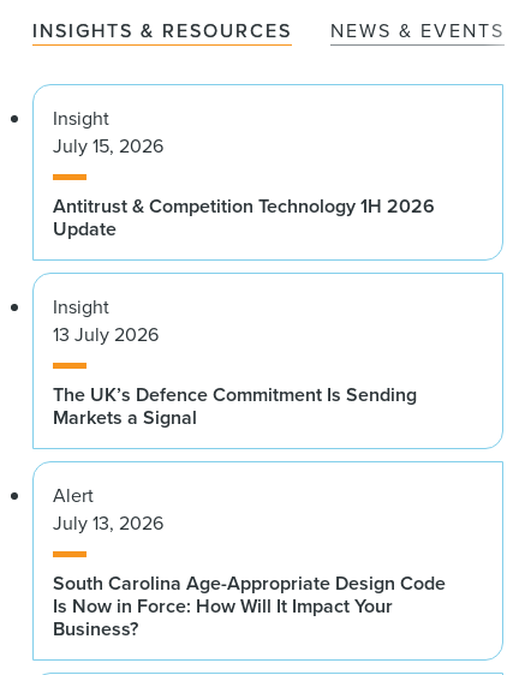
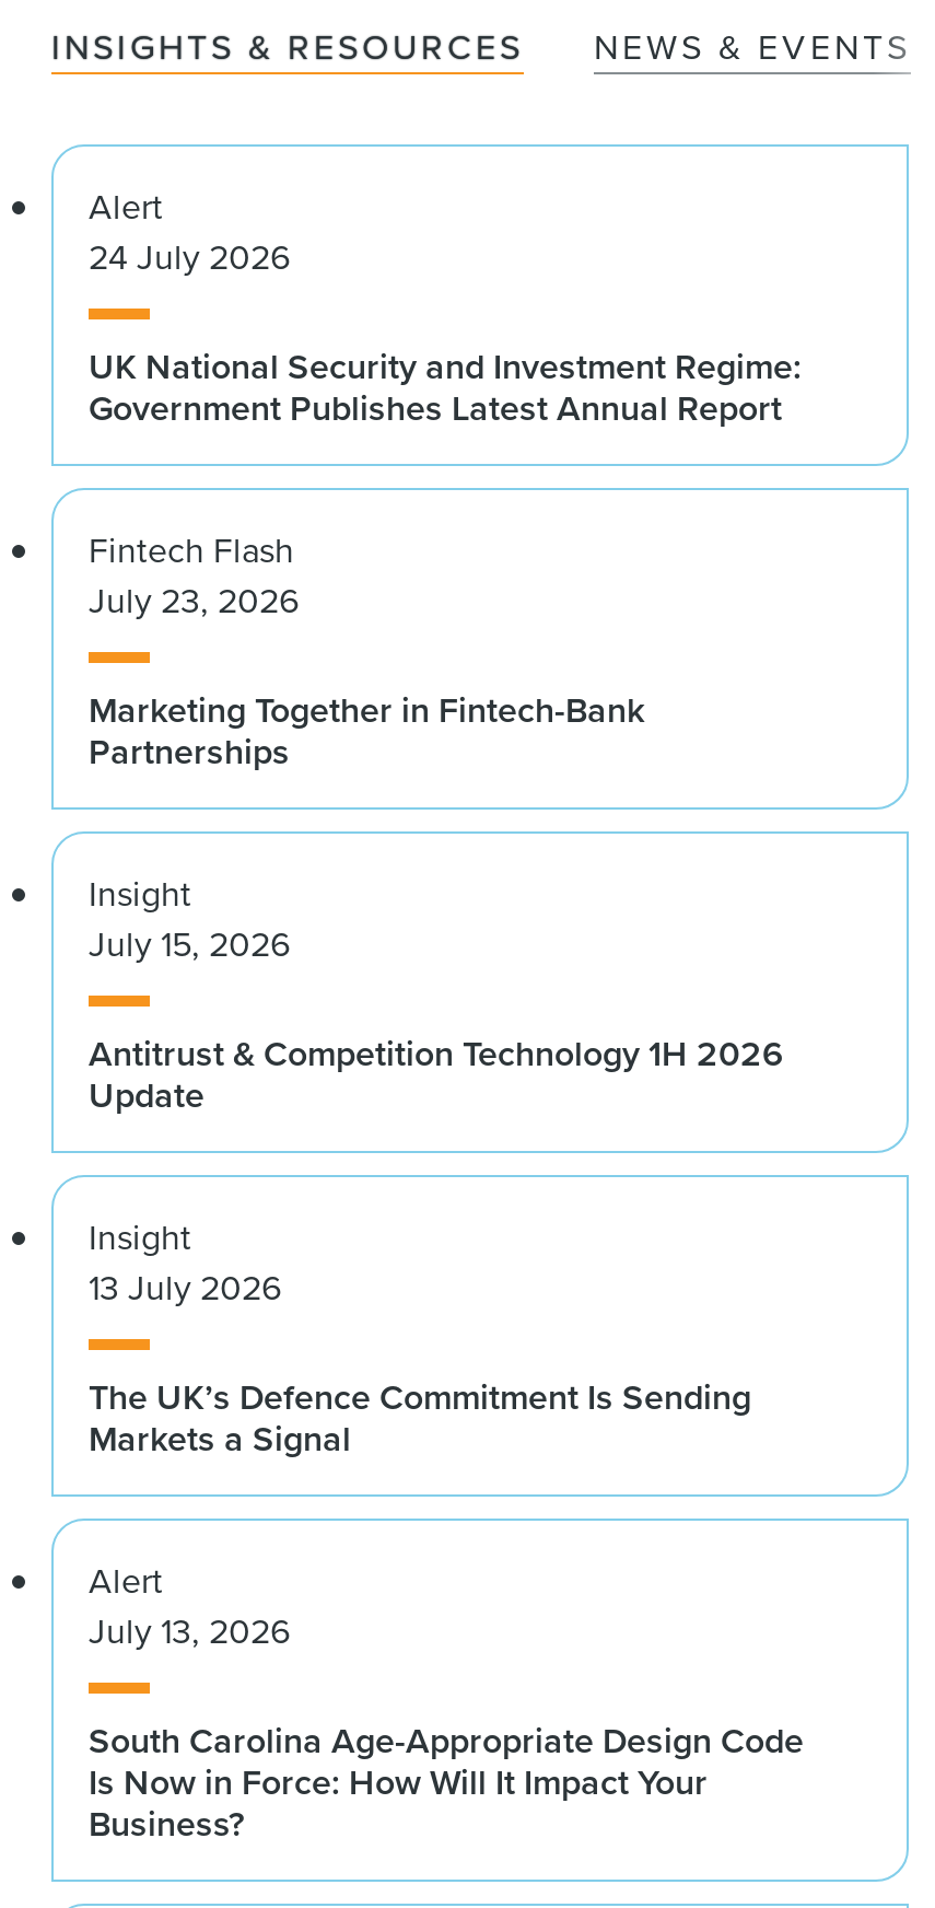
none -> [89,181,802,776] Alert | 24 July 2026 | UK National Security and Investment Regime: | Government Publishes Latest Annual Report | Fintech Flash | July 23, 2026 | Marketing Together in Fintech-Bank | Partnerships

